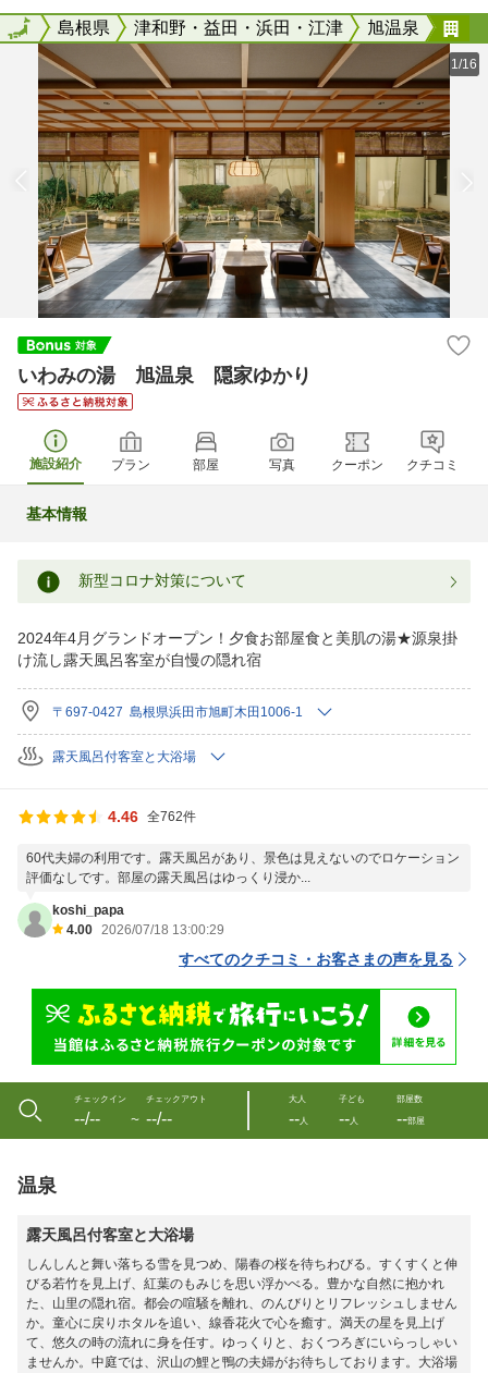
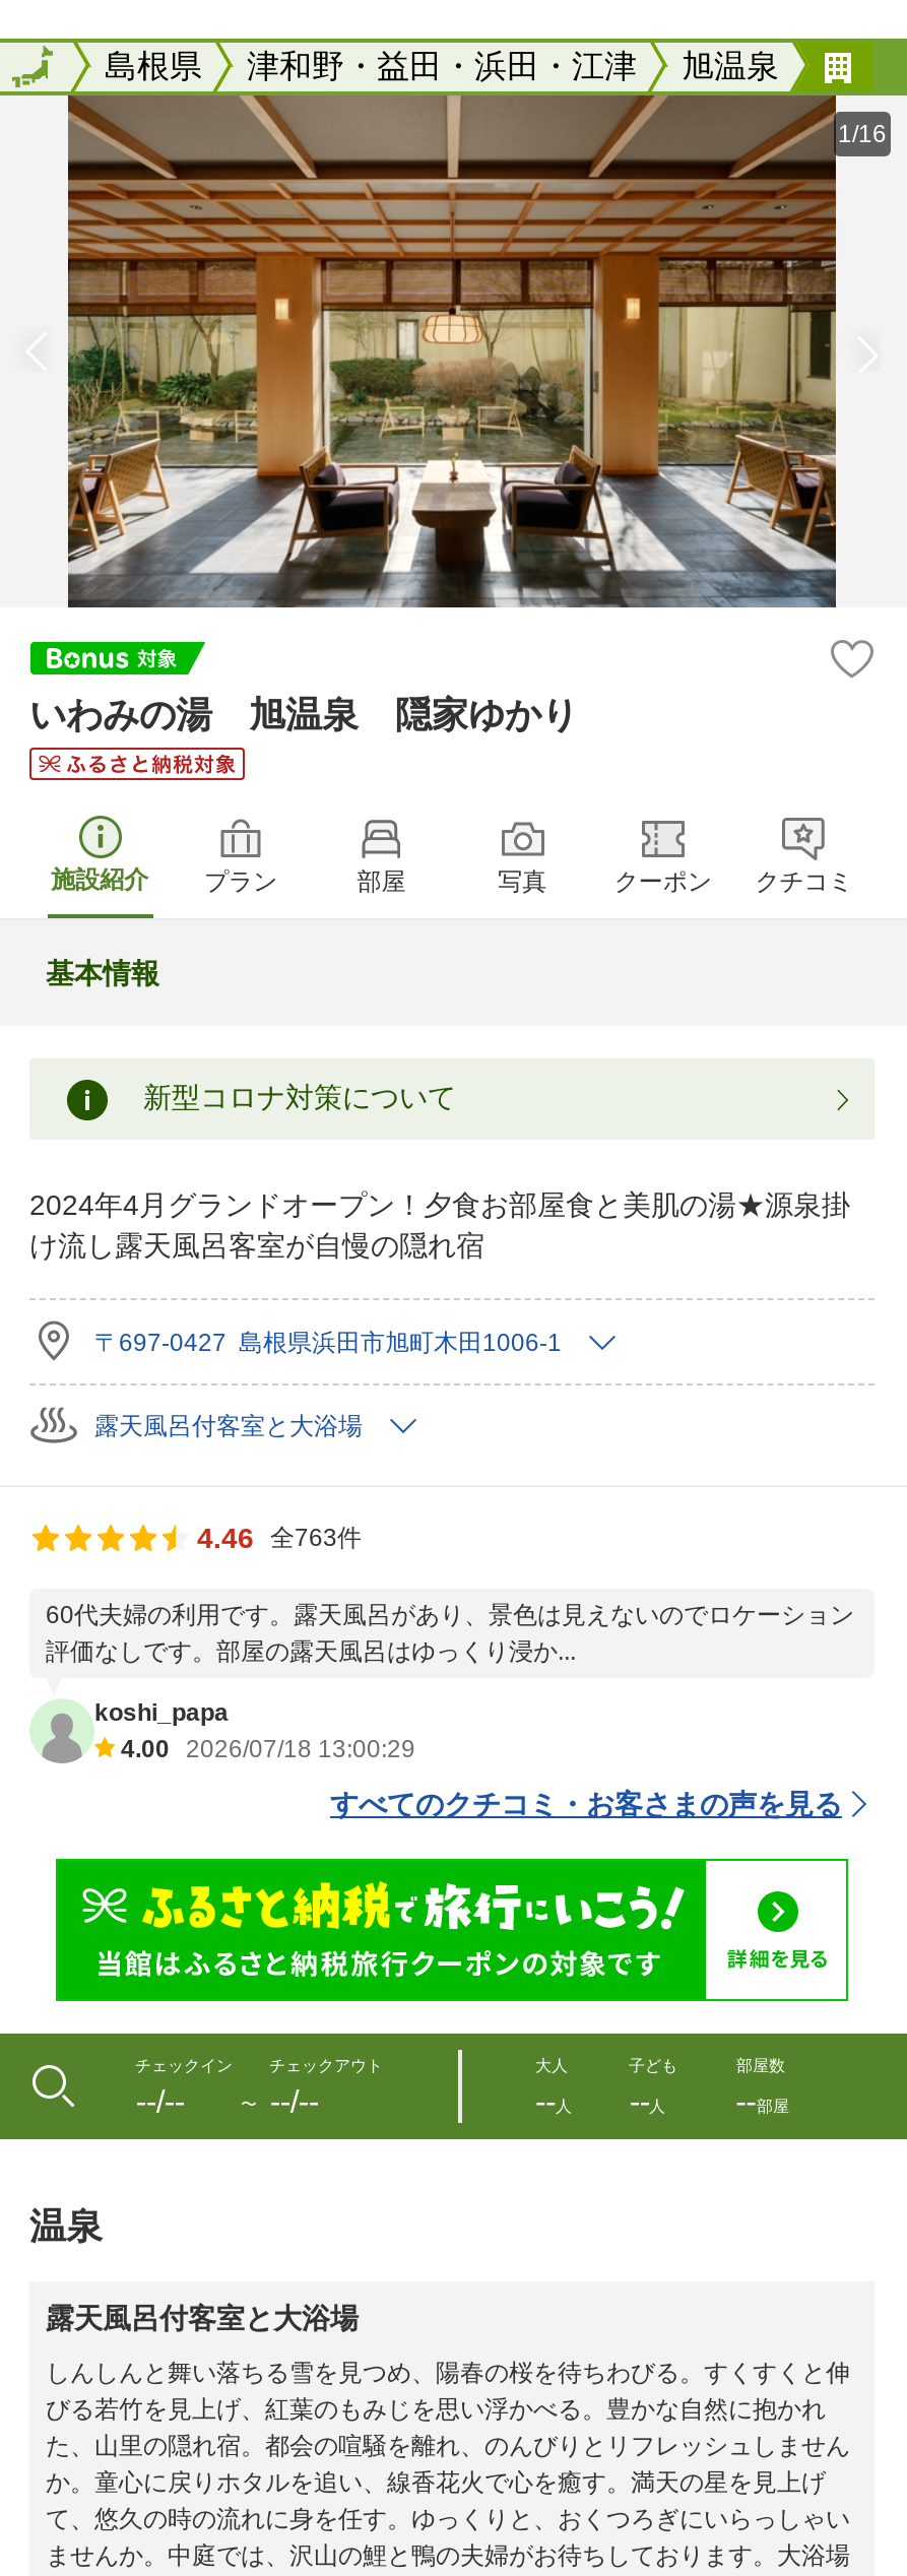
[107,808,196,825] 4.46 全762件 -> [197,1522,362,1554] 4.46 全763件

